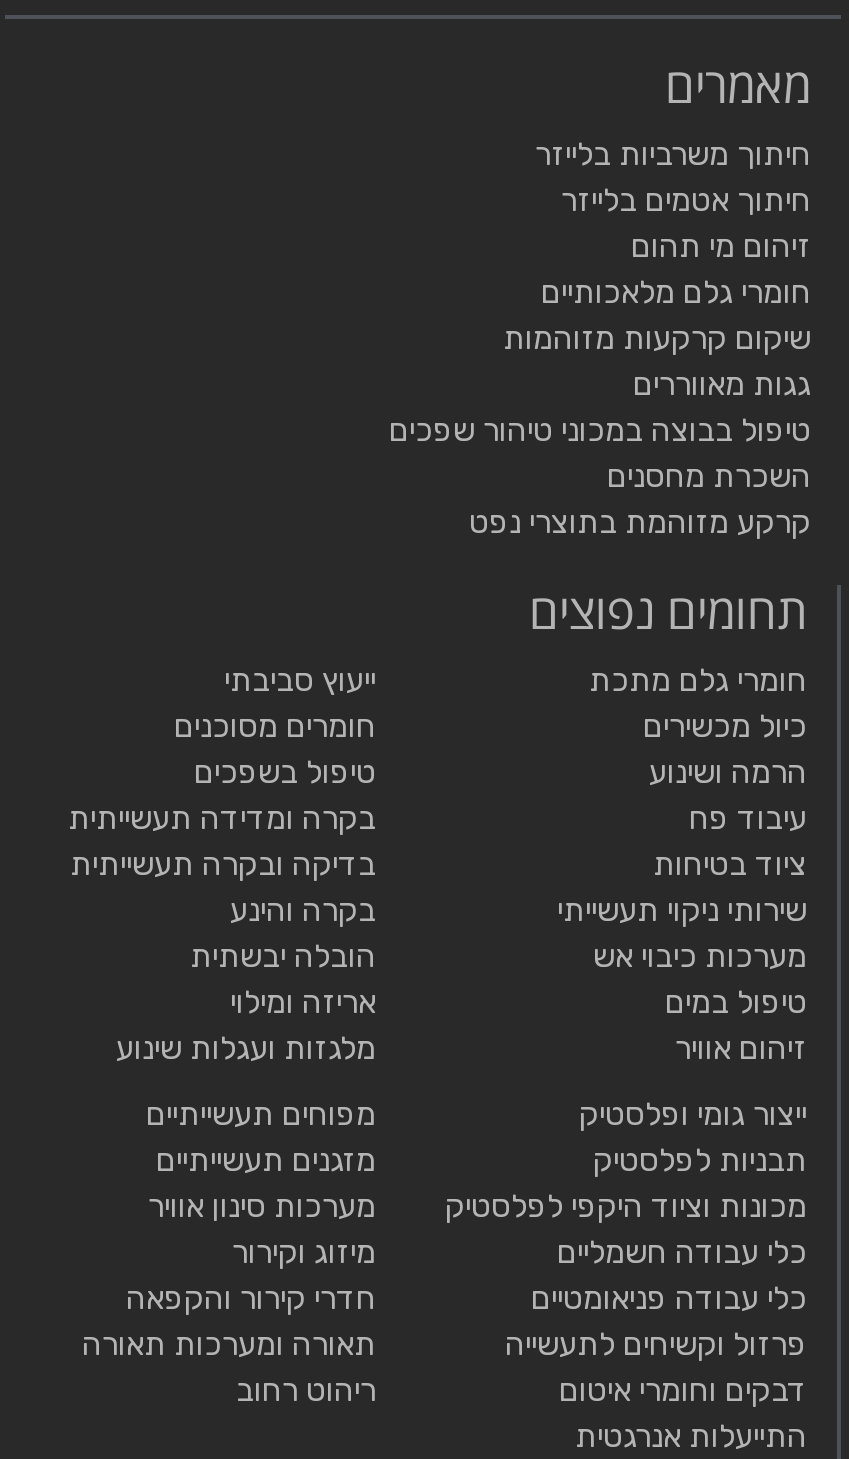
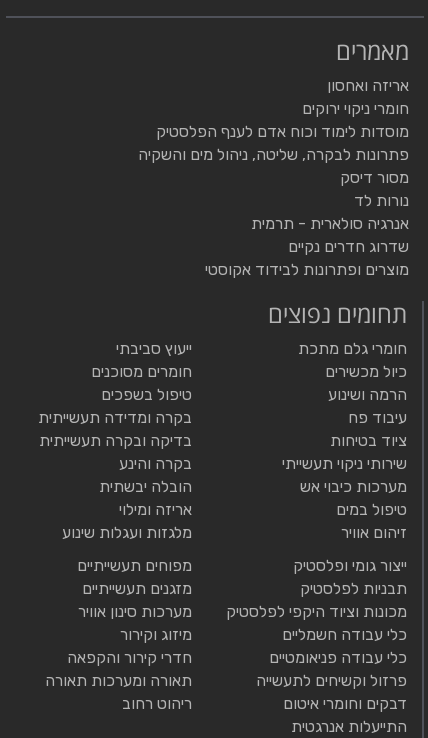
[389,134,811,540] חיתוך משרביות בלייזר | חיתוך אטמים בלייזר | זיהום מי תהום | חומרי גלם מלאכותיים | שיקום קרקעות מזוהמות | גגות מאווררים | טיפול בבוצה במכוני טיהור שפכים | השכרת מחסנים | קרקע מזוהמת בתוצרי נפט -> [138,76,409,279] אריזה ואחסון | חומרי ניקוי ירוקים | מוסדות לימוד וכוח אדם לענף הפלסטיק | פתרונות לבקרה, שליטה, ניהול מים והשקיה | מסור דיסק | נורות לד | אנרגיה סולארית - תרמית | שדרוג חדרים נקיים | מוצרים ופתרונות לבידוד אקוסטי

